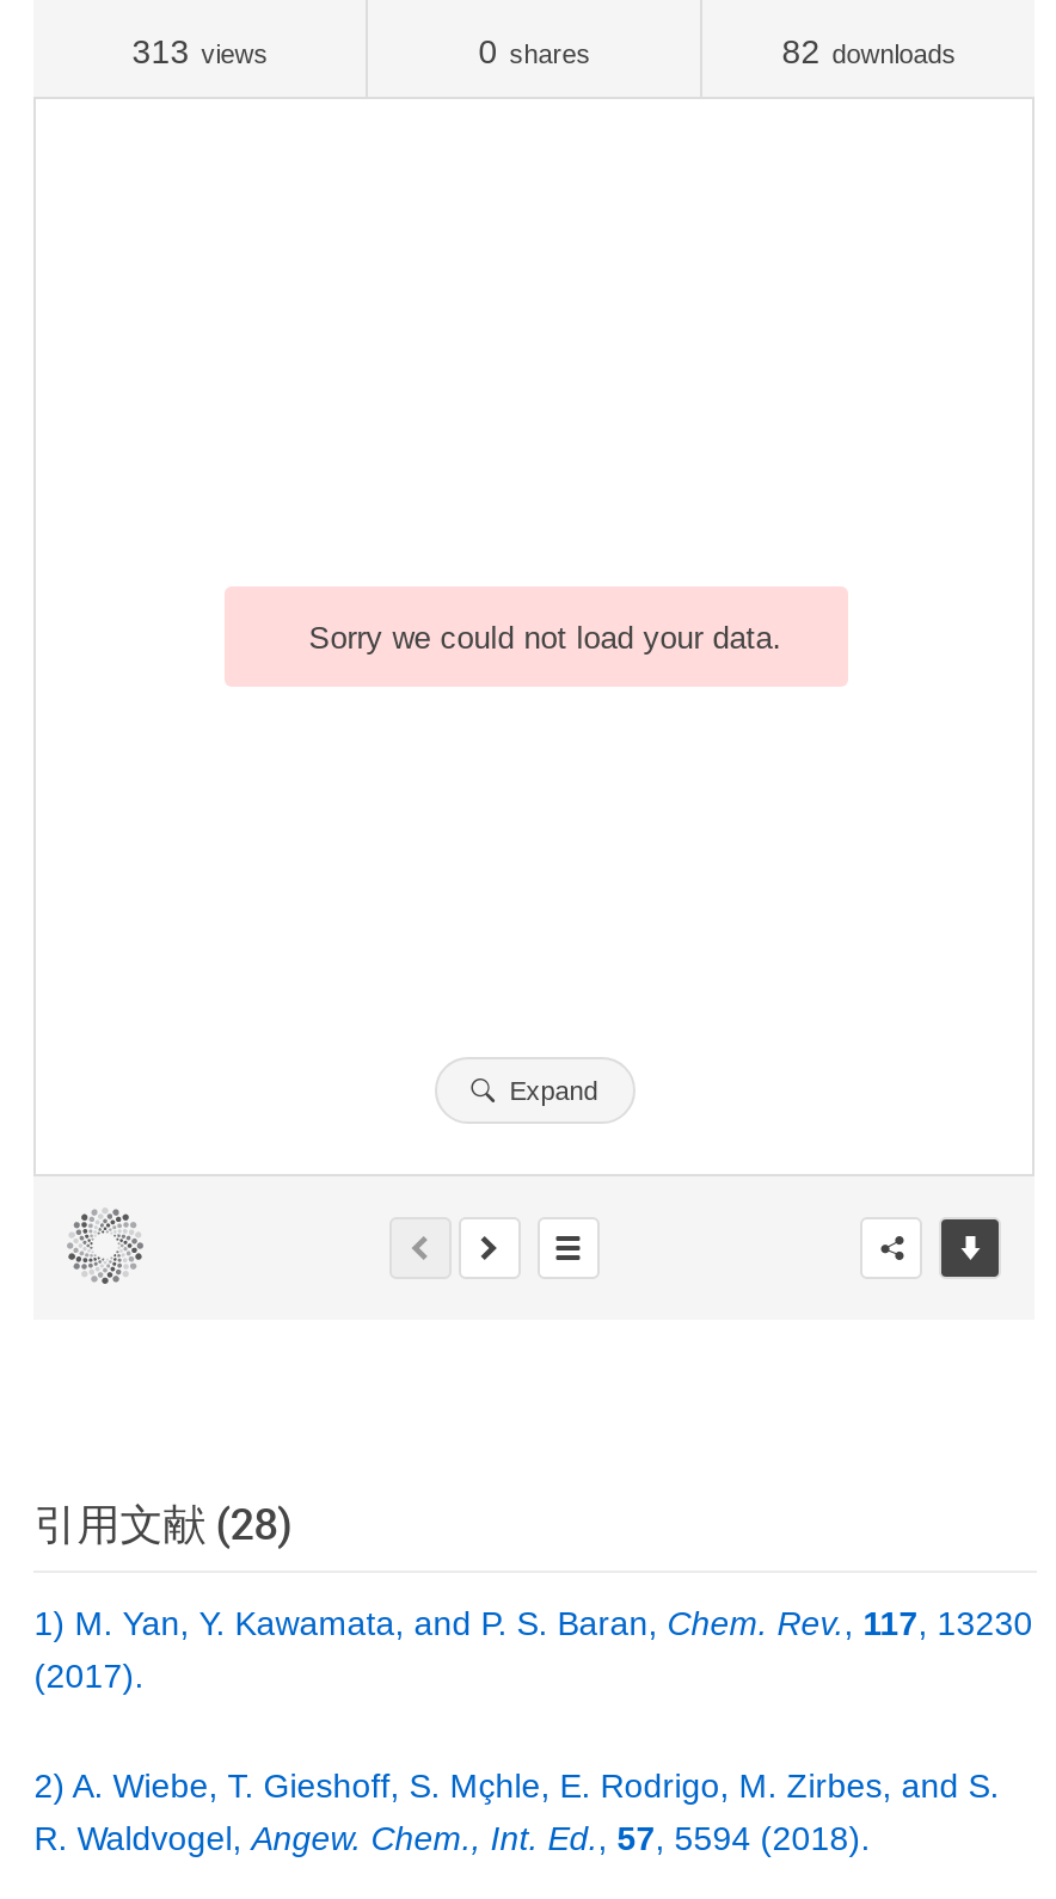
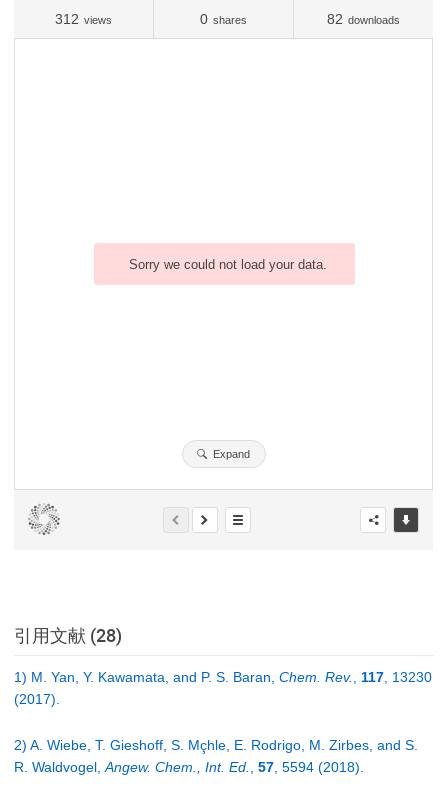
[132,32,268,71] 313 views -> [55,11,112,27] 312 views

